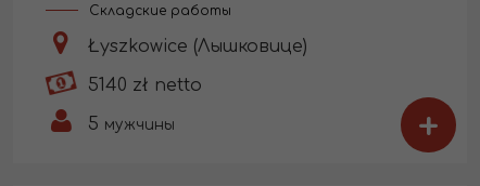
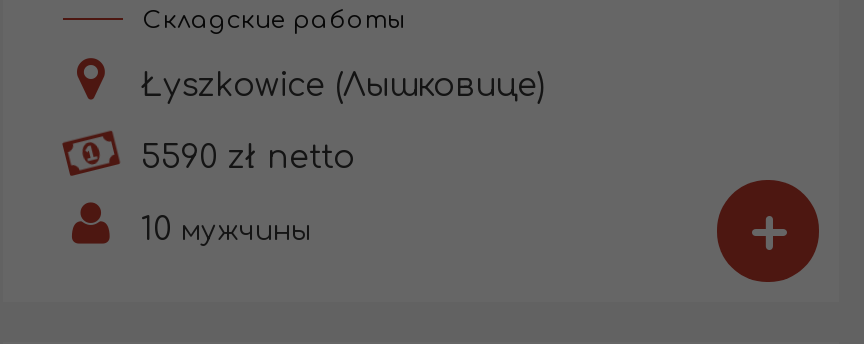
[83,76,202,95] 5140 zł netto -> [131,140,355,176] 5590 zł netto
[83,115,175,134] 5 мужчины -> [131,212,311,248] 10 мужчины

